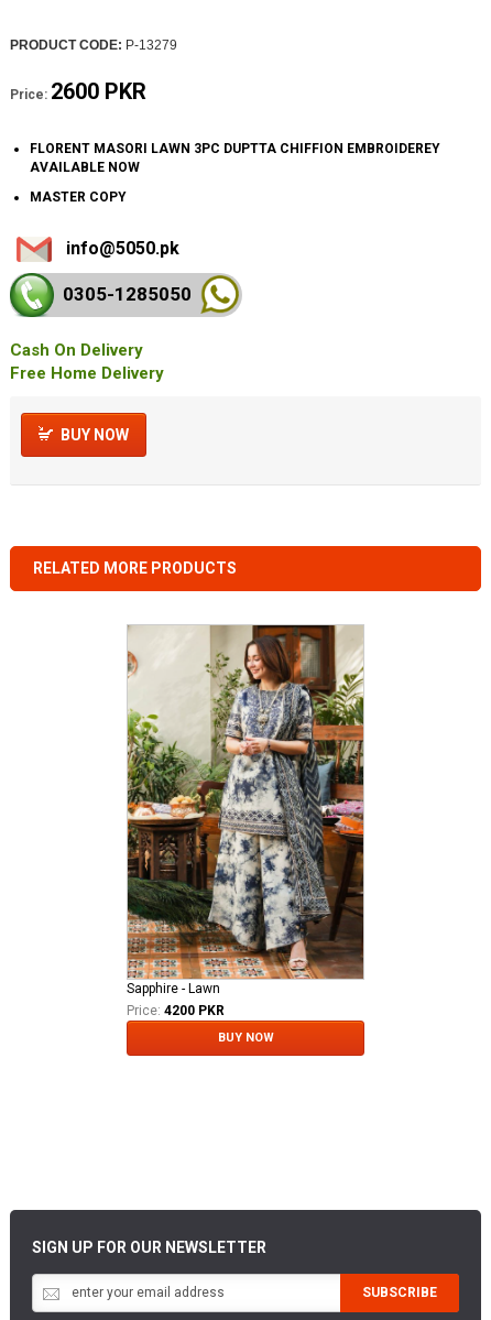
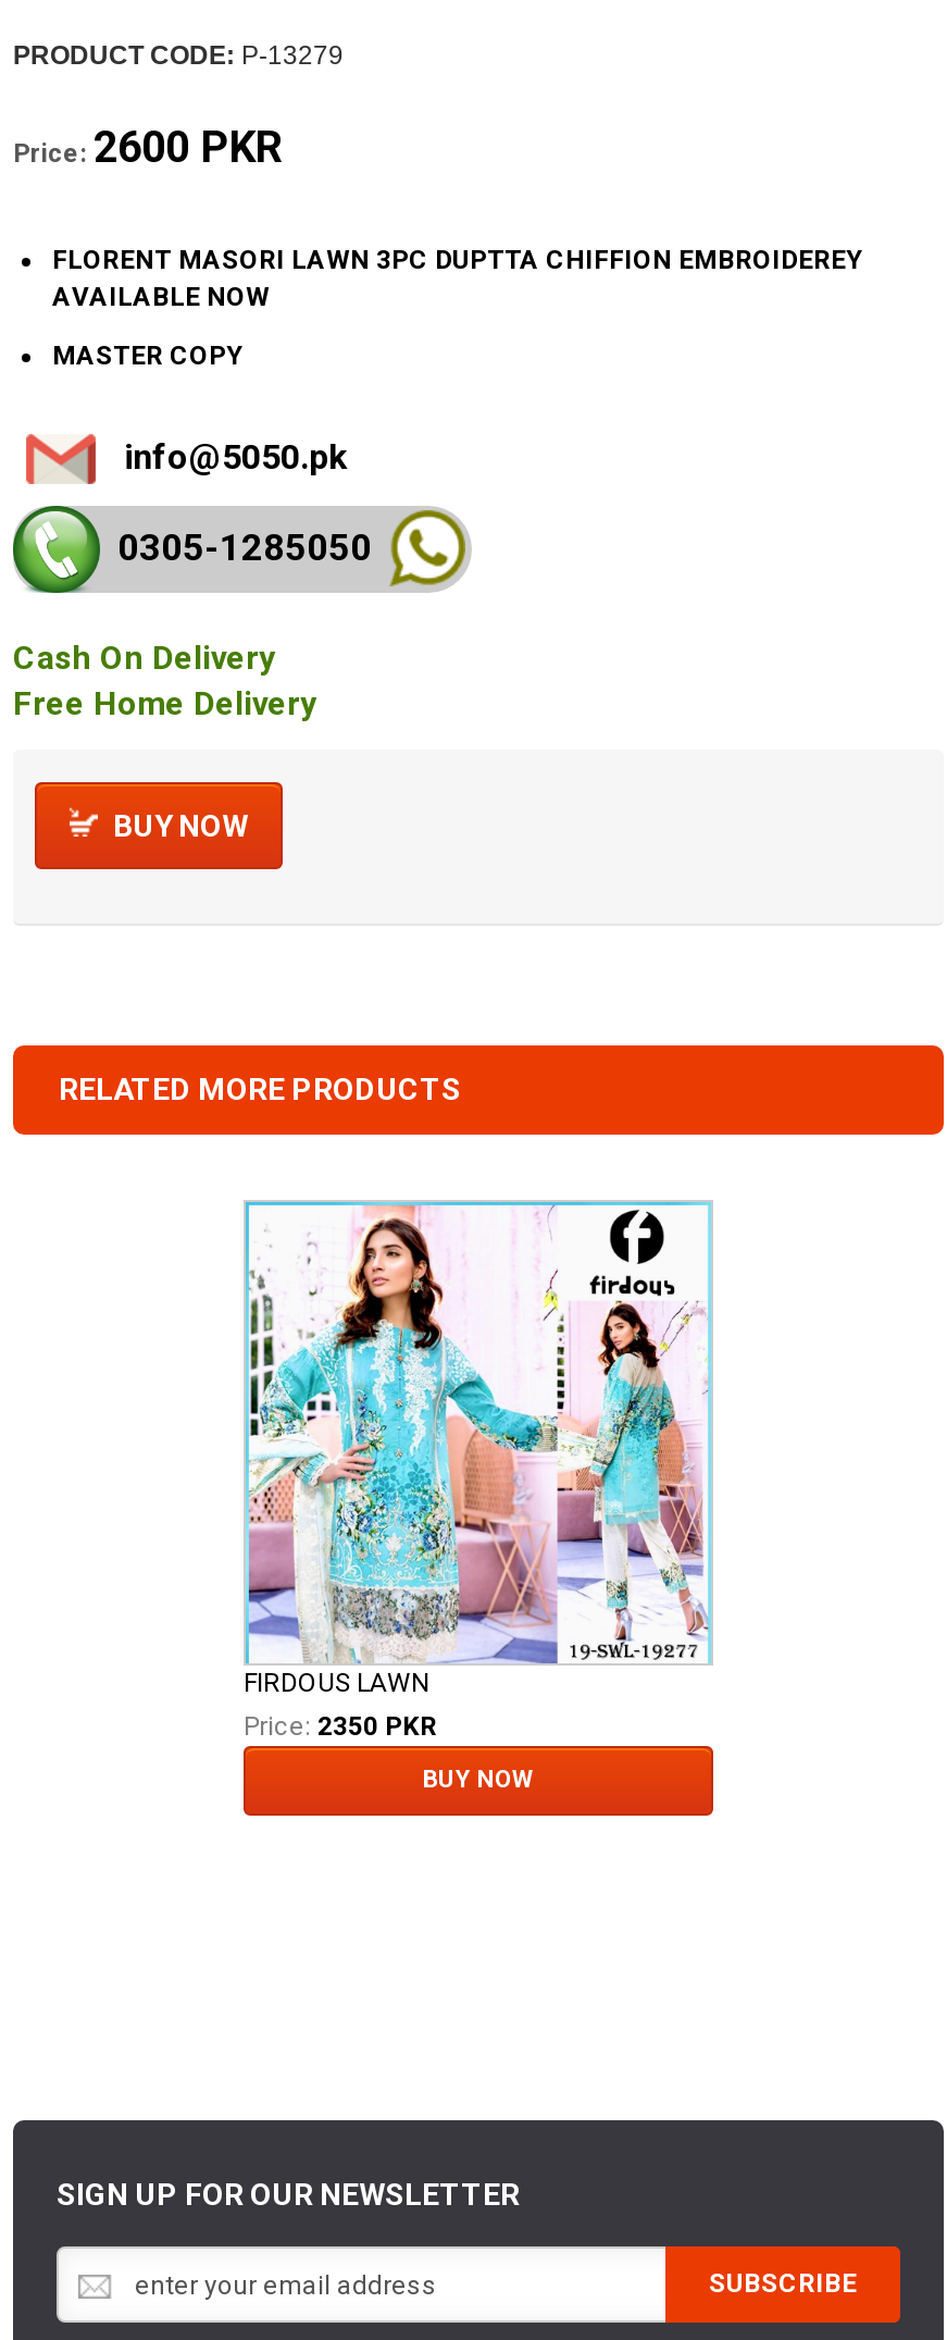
[127,624,364,1018] [image] | Sapphire - Lawn | Price: 4200 PKR -> [244,1200,713,1743] [image] | FIRDOUS LAWN | Price: 2350 PKR

